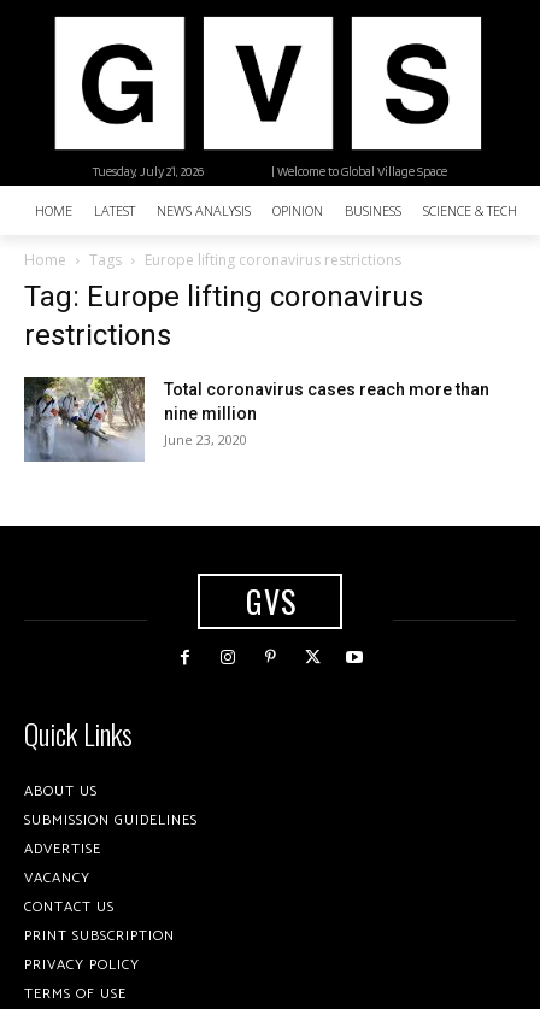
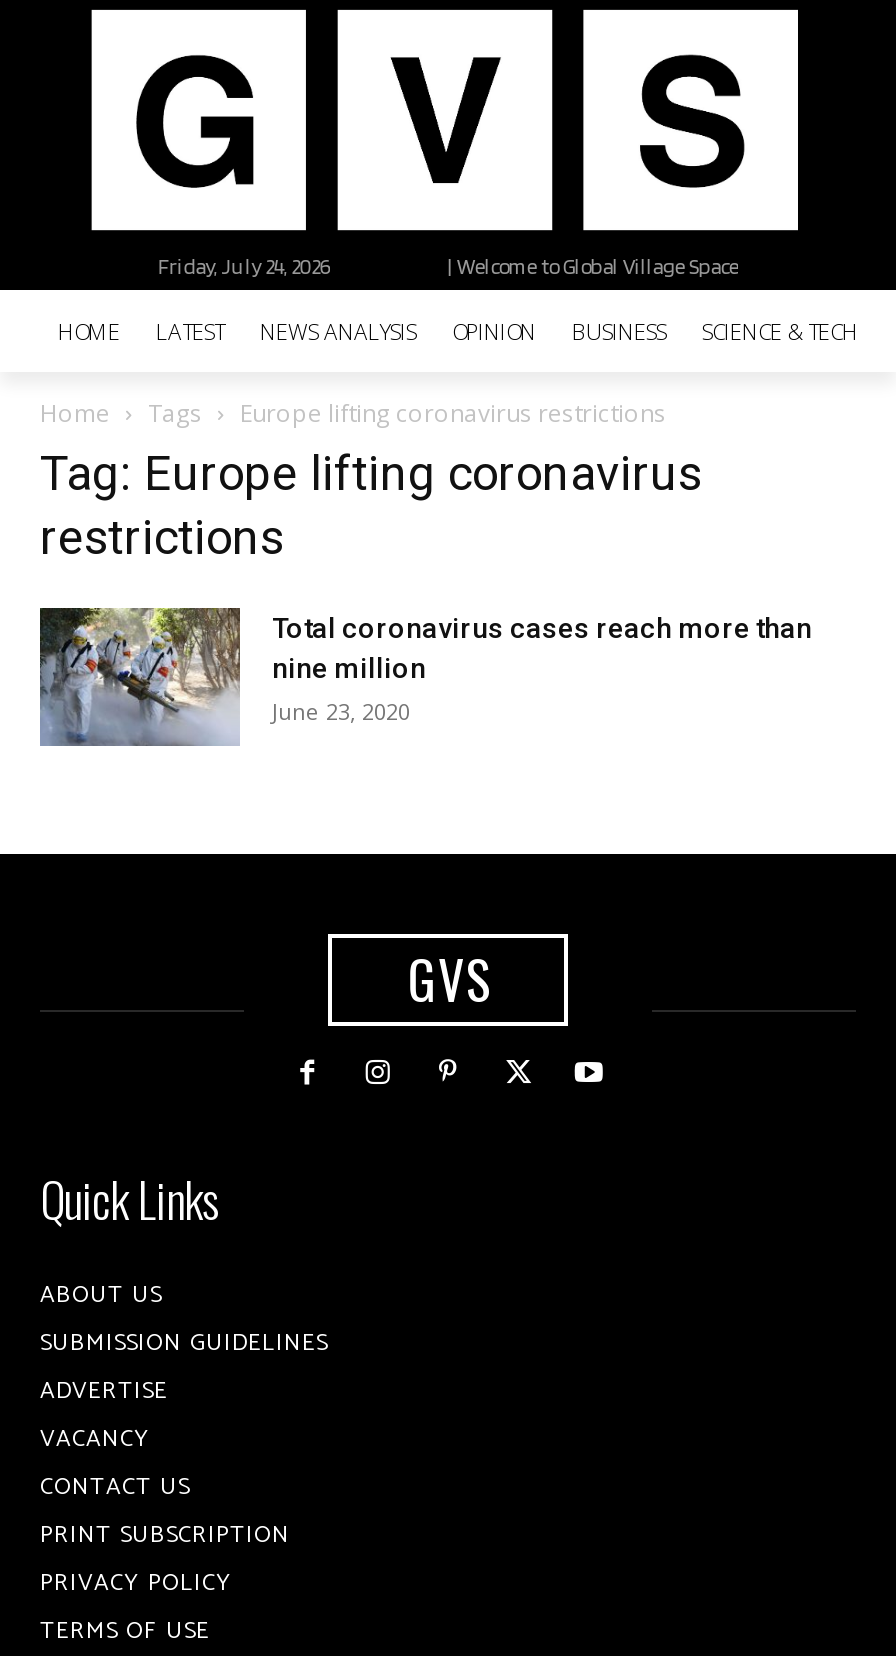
[92,163,203,180] Tuesday, July 21, 2026 -> [157,252,329,280] Friday, July 24, 2026

